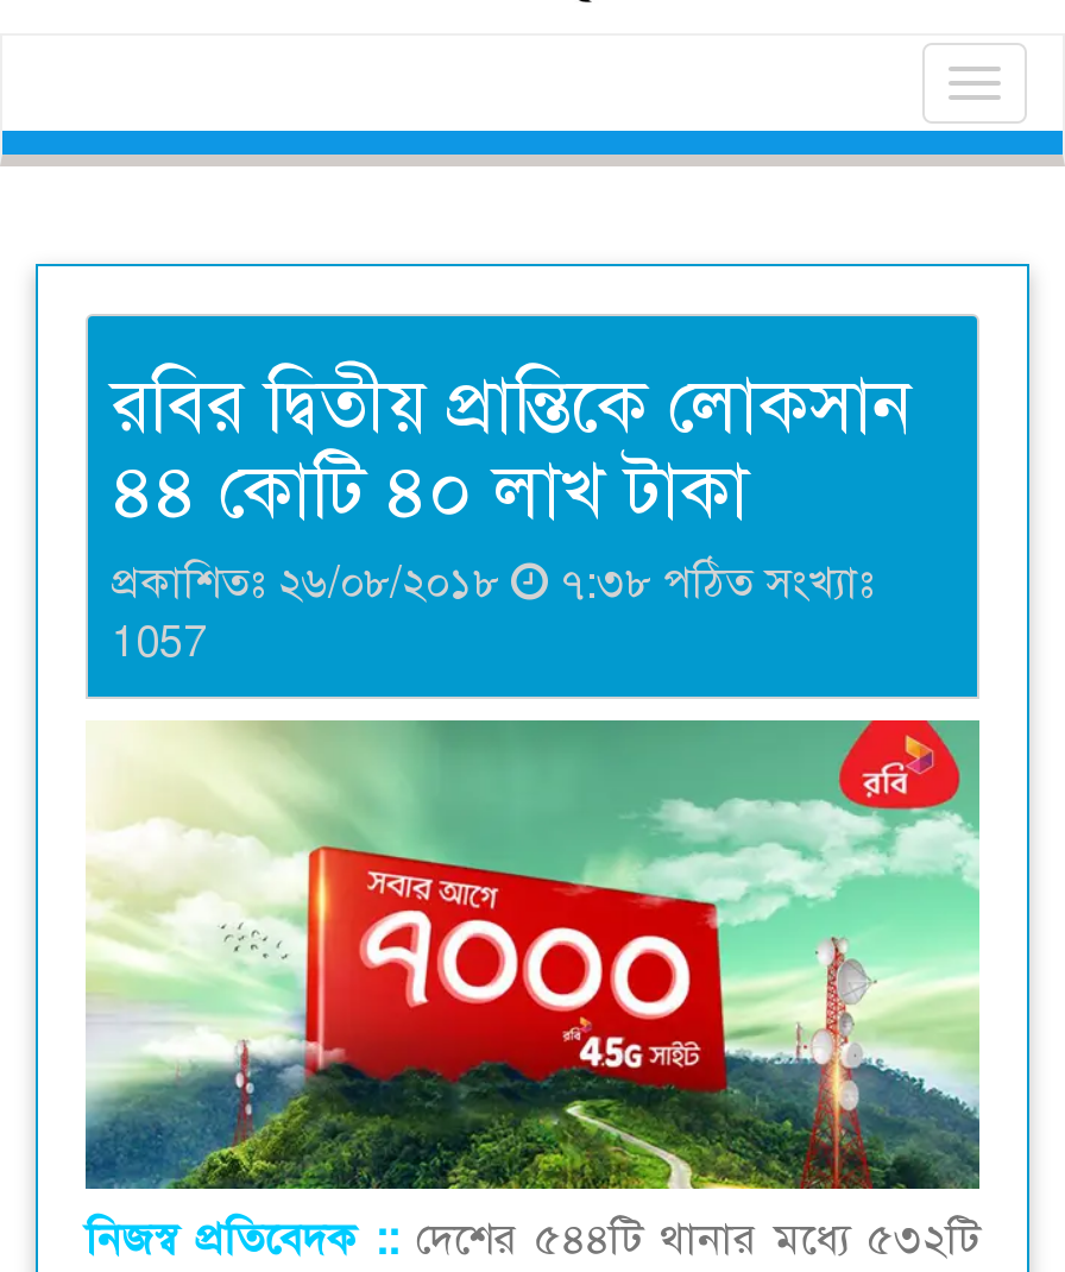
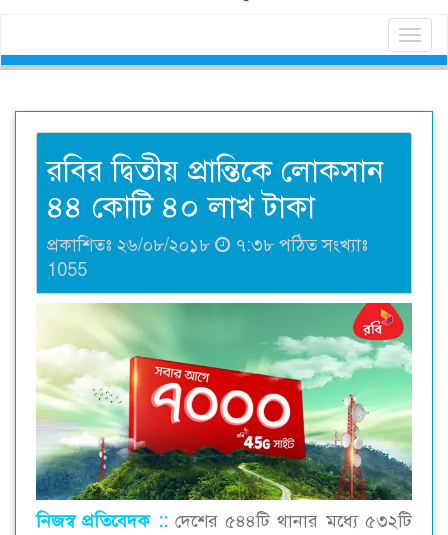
[112,616,207,668] 1057 -> [47,259,87,281] 1055

